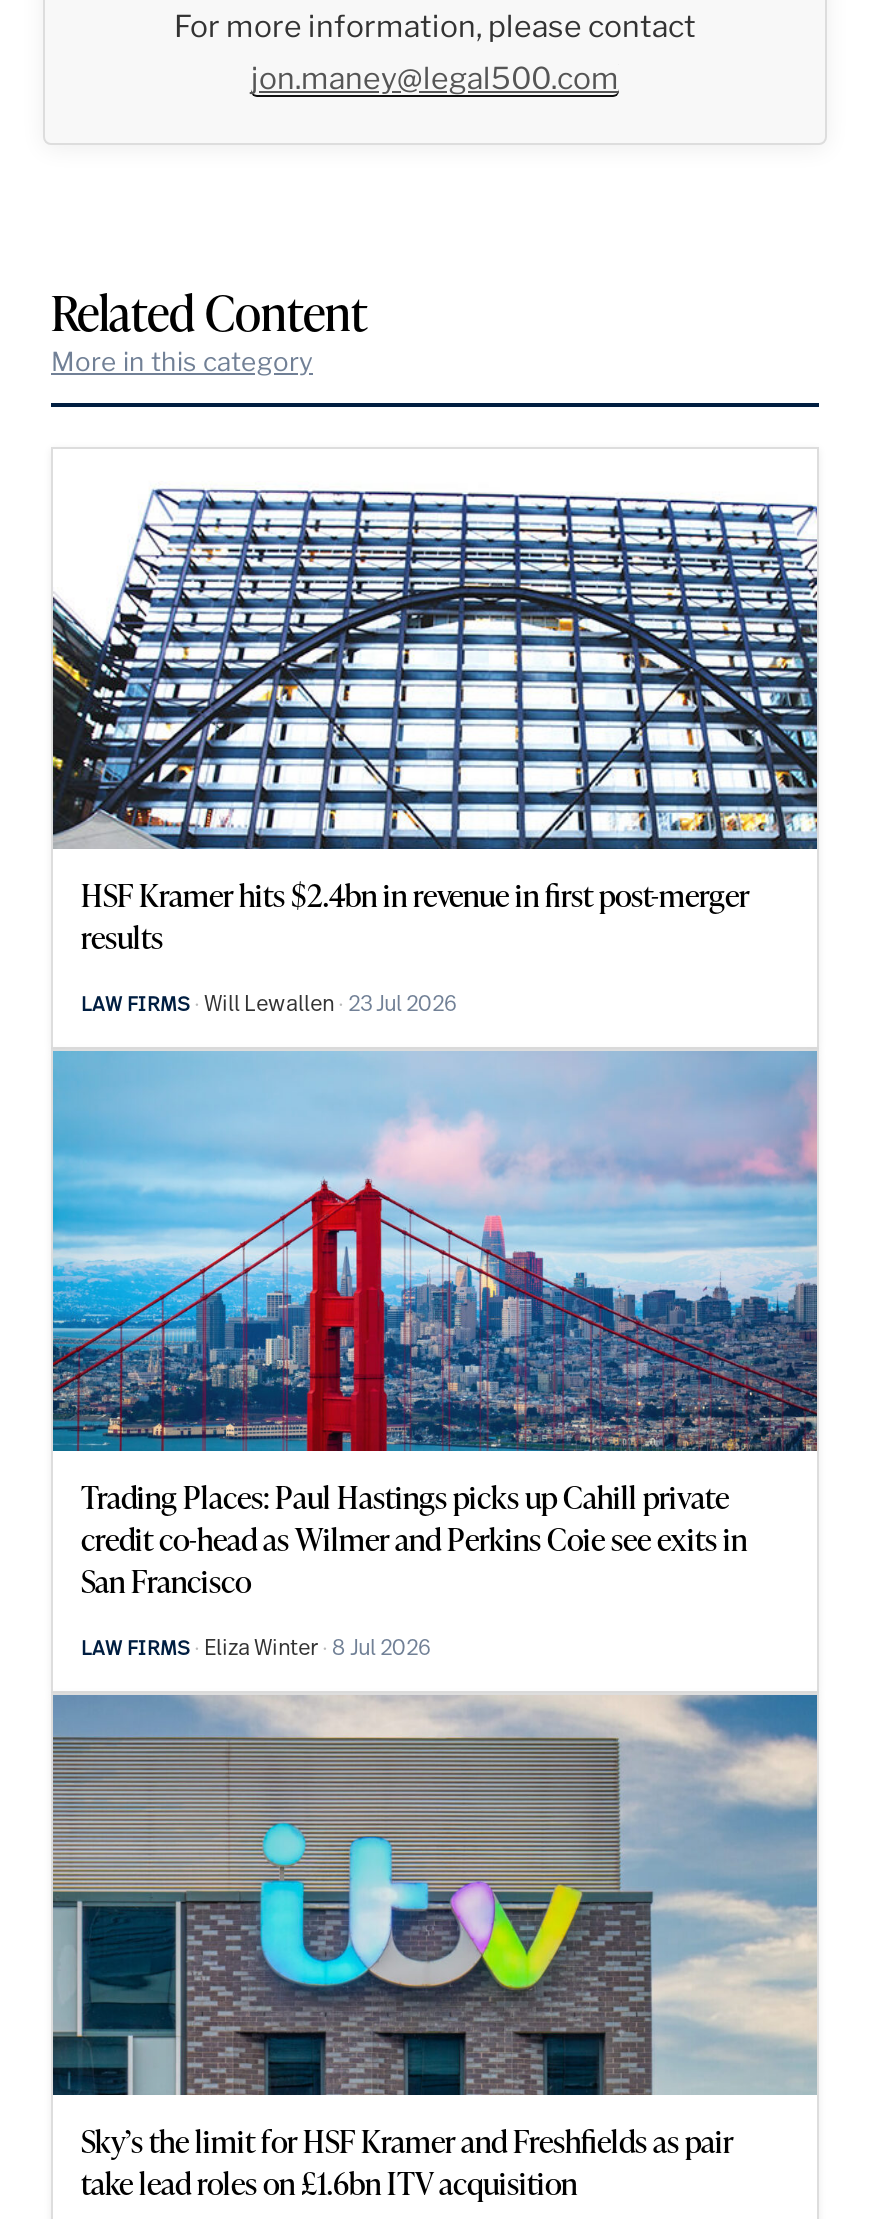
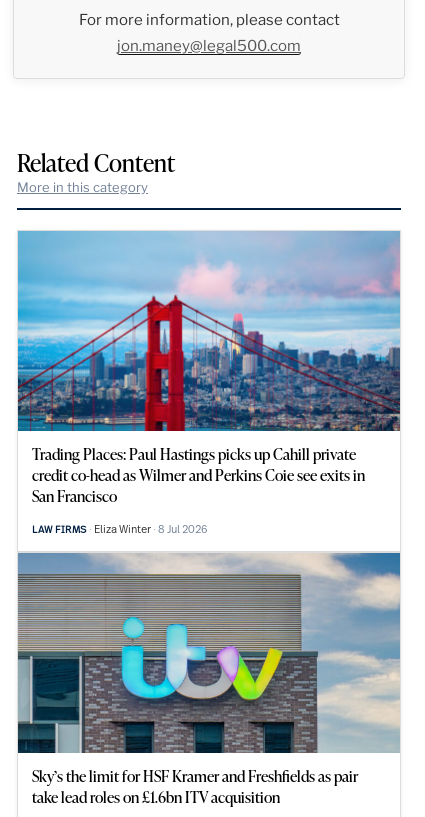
[51,487,819,1018] [image] | HSF Kramer hits $2.4bn in revenue in first post-merger | results | LAW FIRMS Will Lewallen 23 Jul 2026 -> none

